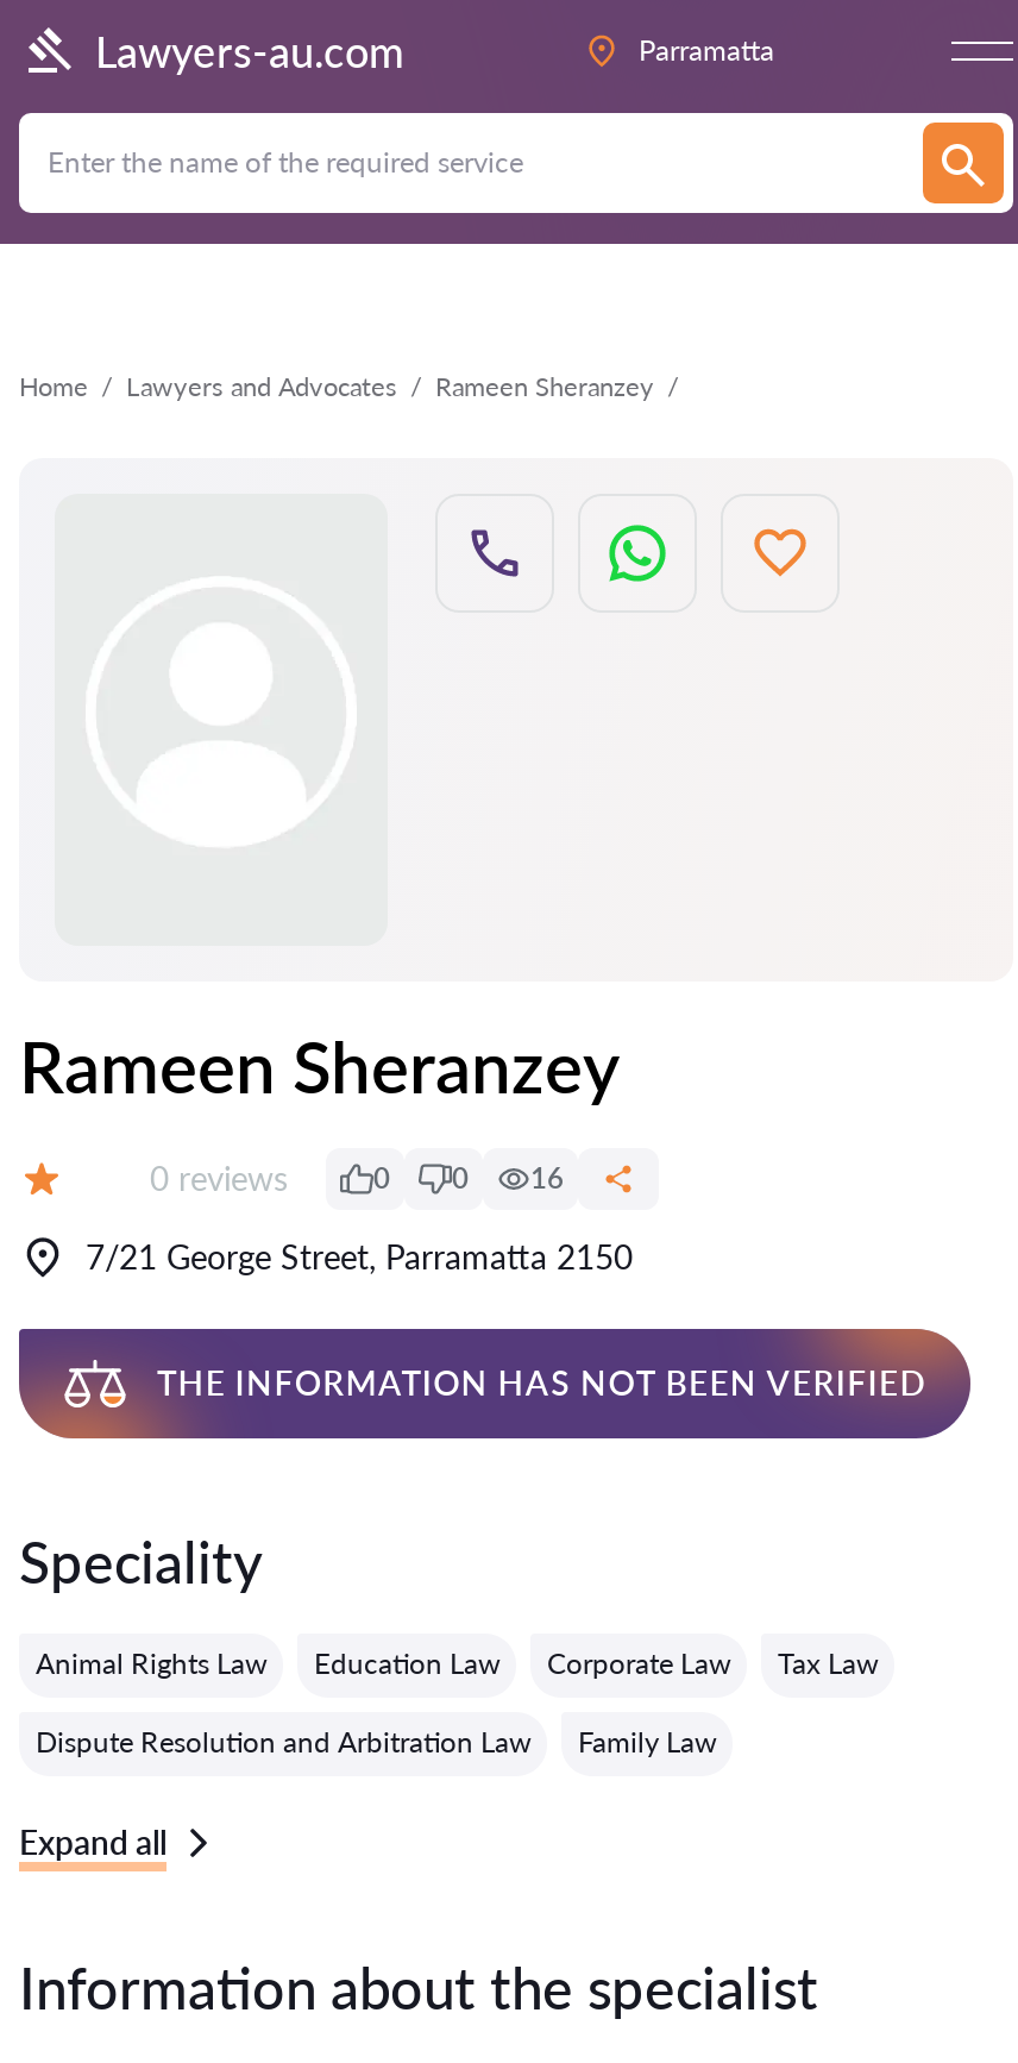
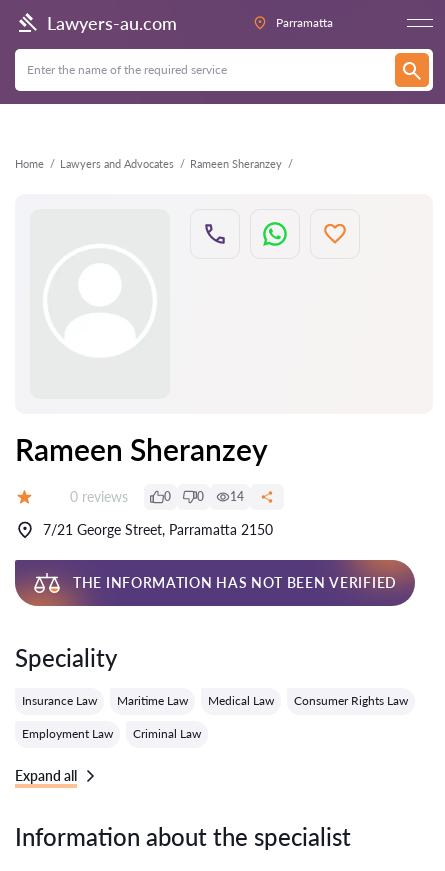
[530,1160,564,1196] 16 -> [230,489,244,504] 14
[36,1645,878,1681] Animal Rights Law | Education Law | Corporate Law | Tax Law -> [22,693,408,708] Insurance Law | Maritime Law | Medical Law | Consumer Rights Law
[36,1724,716,1760] Dispute Resolution and Arbitration Law | Family Law -> [22,726,201,741] Employment Law | Criminal Law

